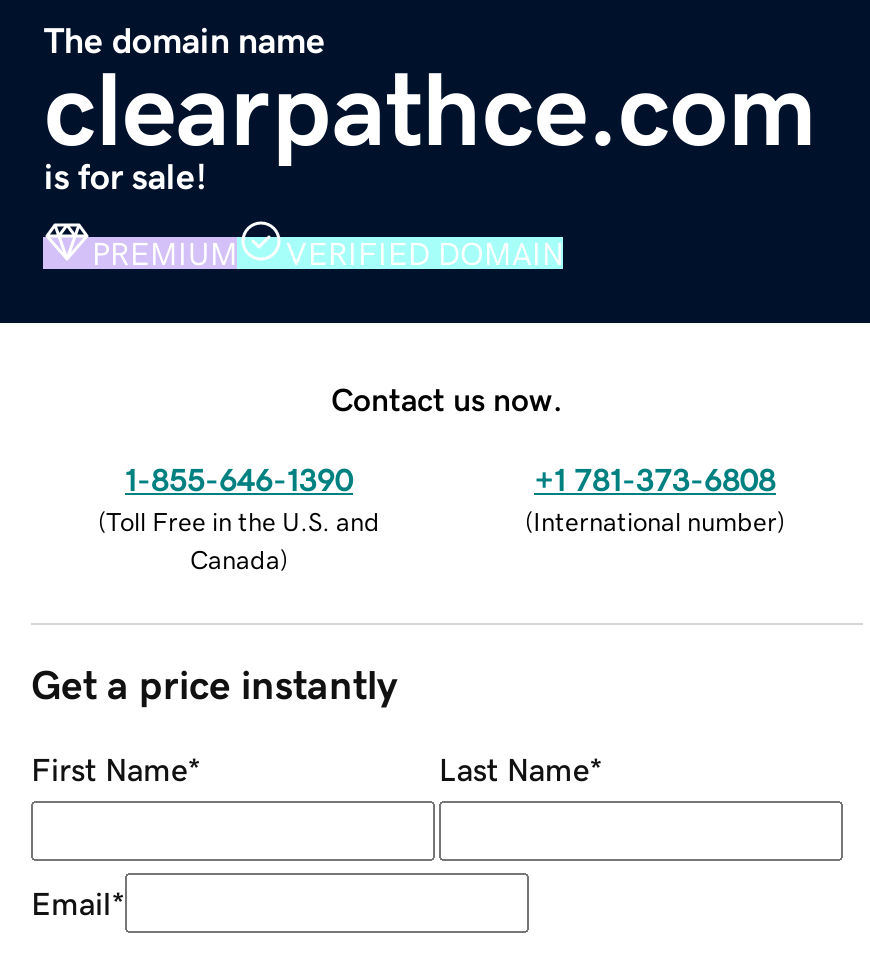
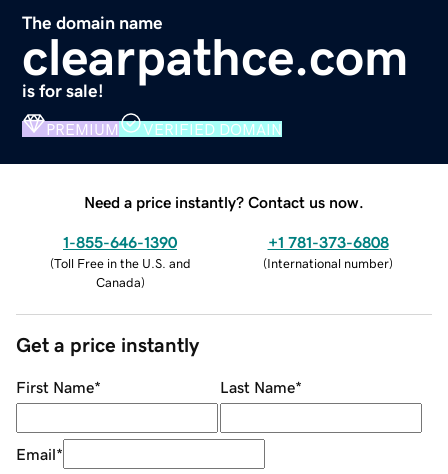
[331,382,563,414] Contact us now. -> [84,194,364,210] Need a price instantly? Contact us now.

